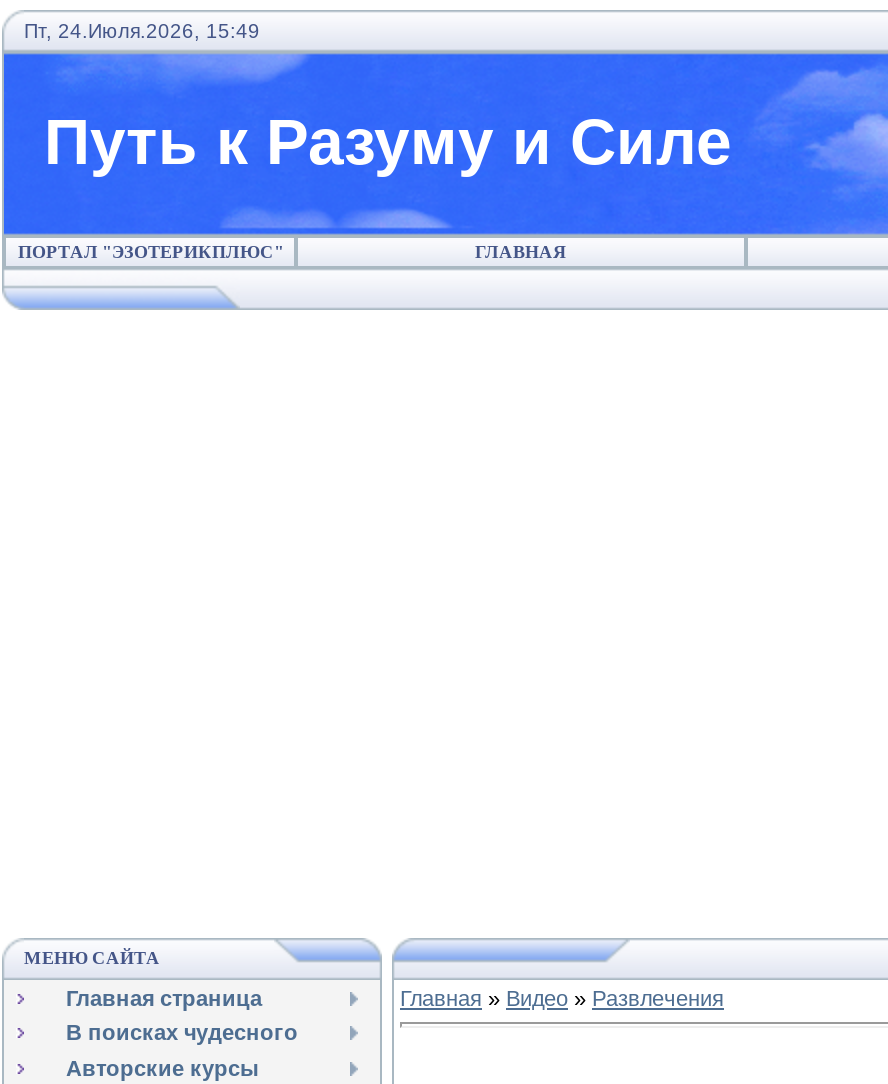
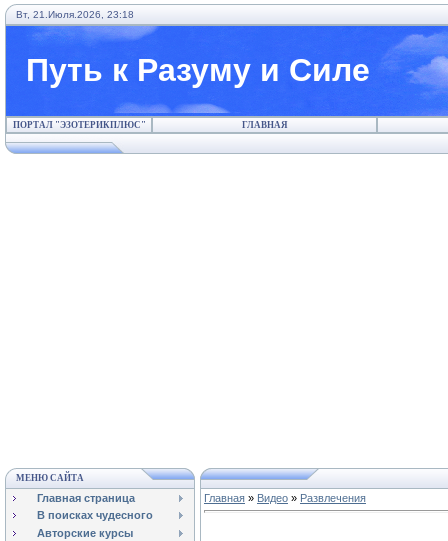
[24,20,260,42] Пт, 24.Июля.2026, 15:49 -> [16,9,134,20] Вт, 21.Июля.2026, 23:18

